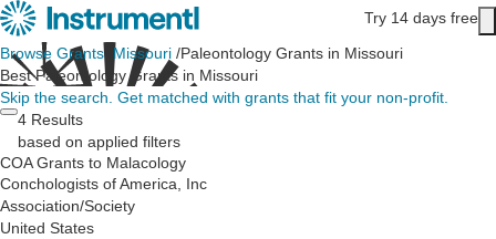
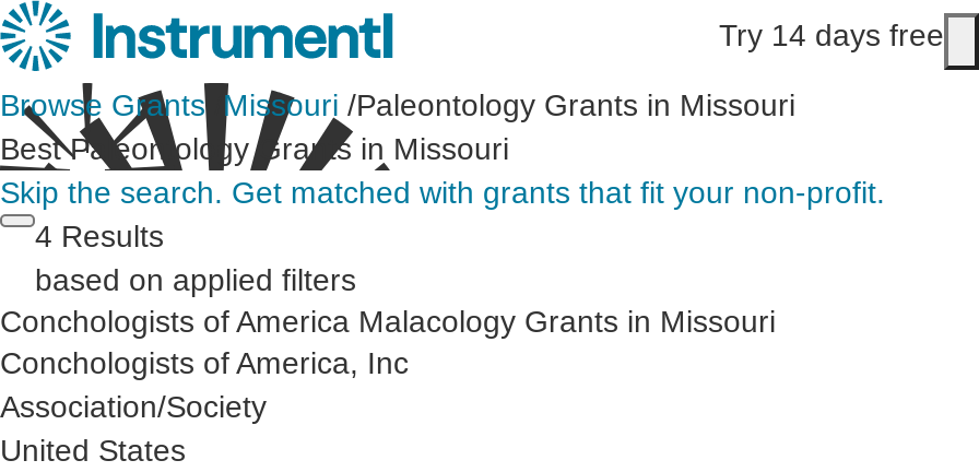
[0,154,186,172] COA Grants to Malacology -> [0,304,776,339] Conchologists of America Malacology Grants in Missouri

